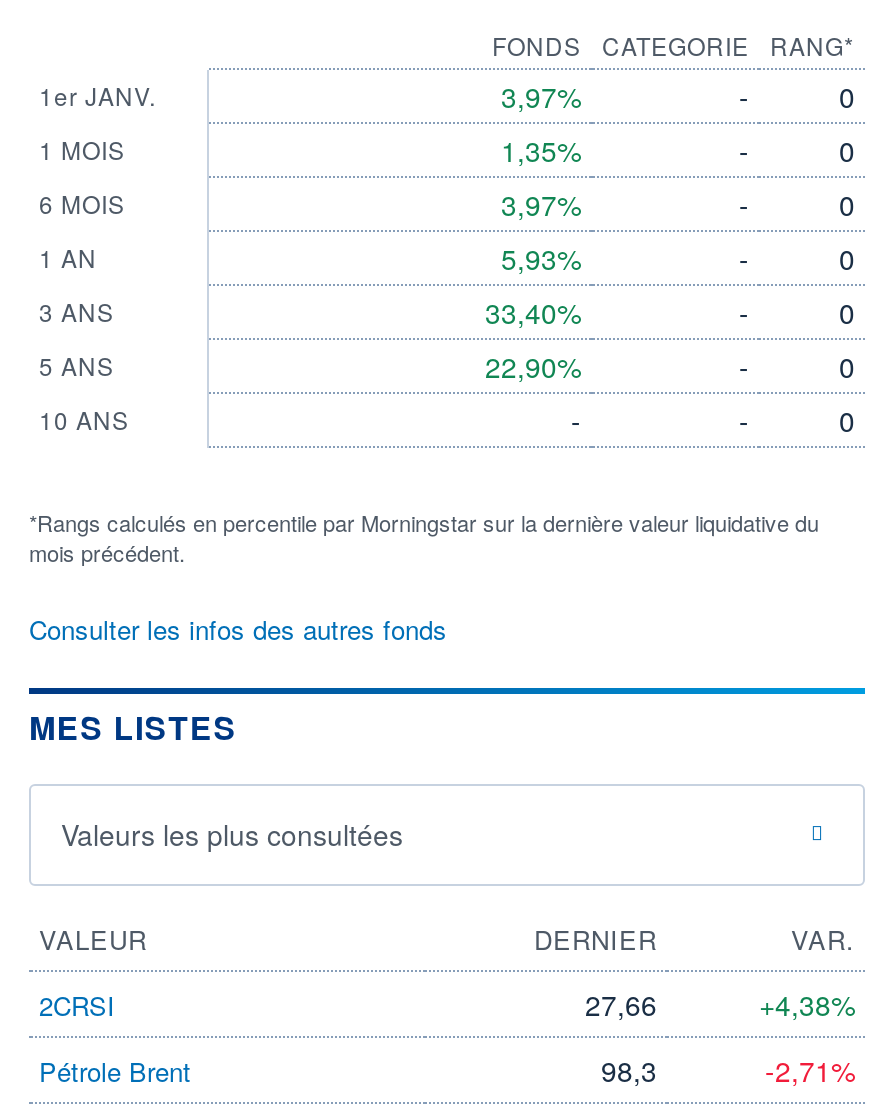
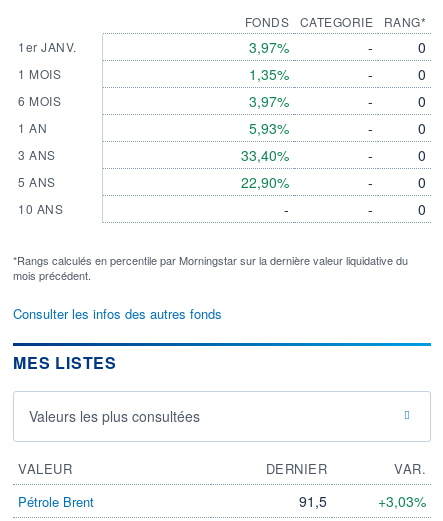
[39,984,855,1024] 2CRSI | 27,66 | +4,38% -> none
[601,1050,657,1090] 98,3 -> [299,491,327,511] 91,5
[765,1050,855,1090] -2,71% -> [378,491,426,511] +3,03%

